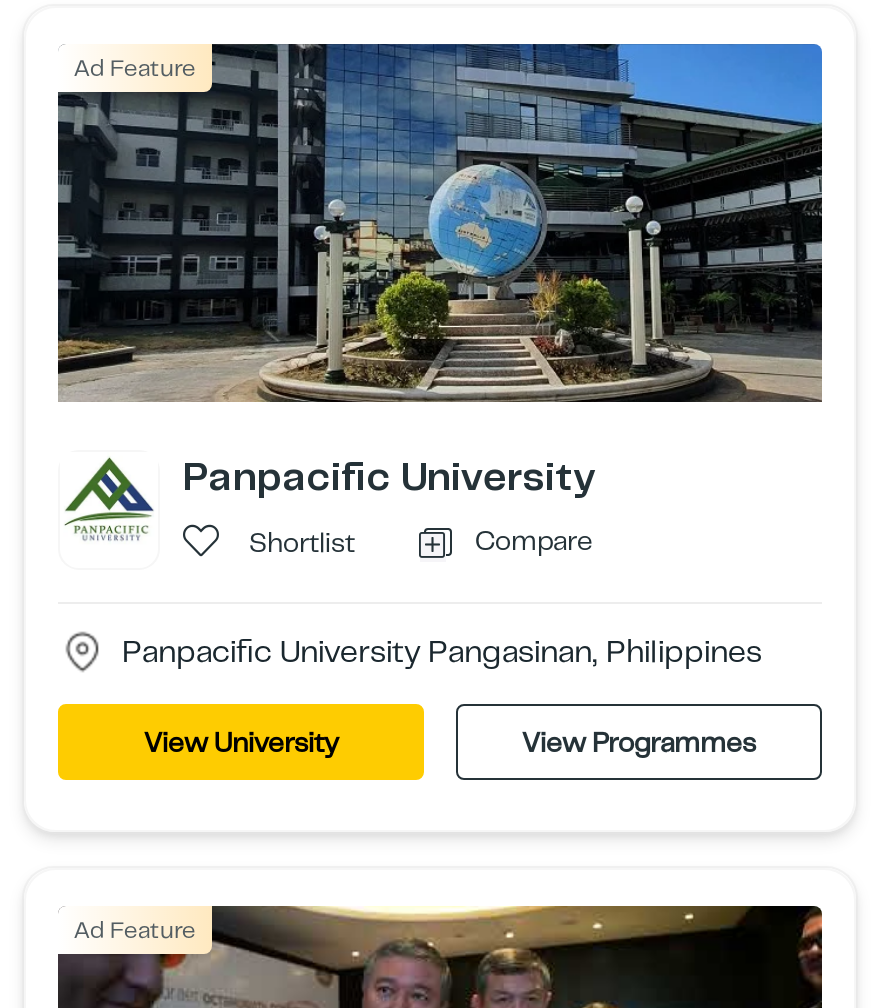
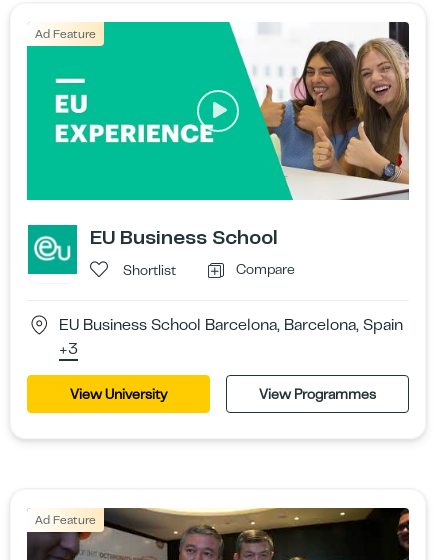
[56,42,824,501] [image] | Panpacific University -> [26,21,410,250] [image] | EU Business School
[60,450,158,542] [image] -> [27,224,78,275] [image]
[122,631,762,671] Panpacific University Pangasinan, Philippines -> [59,315,403,359] EU Business School Barcelona, Barcelona, Spain | +3

